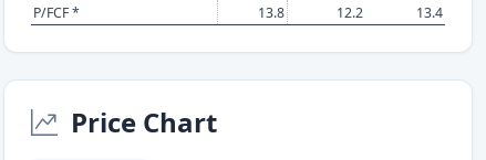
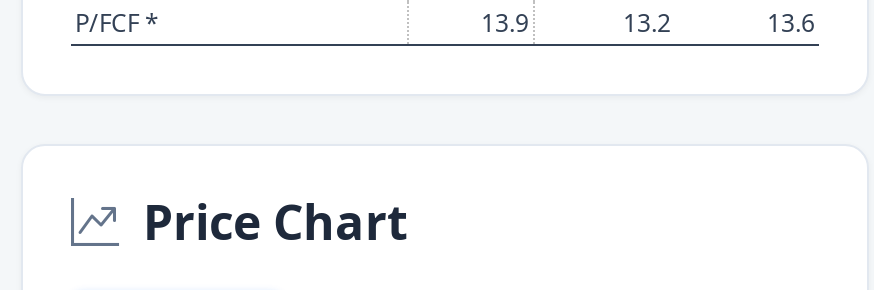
[258,3,285,22] 13.8 -> [481,6,529,40] 13.9
[337,3,363,22] 12.2 -> [623,6,671,40] 13.2
[416,3,443,22] 13.4 -> [767,6,815,40] 13.6

